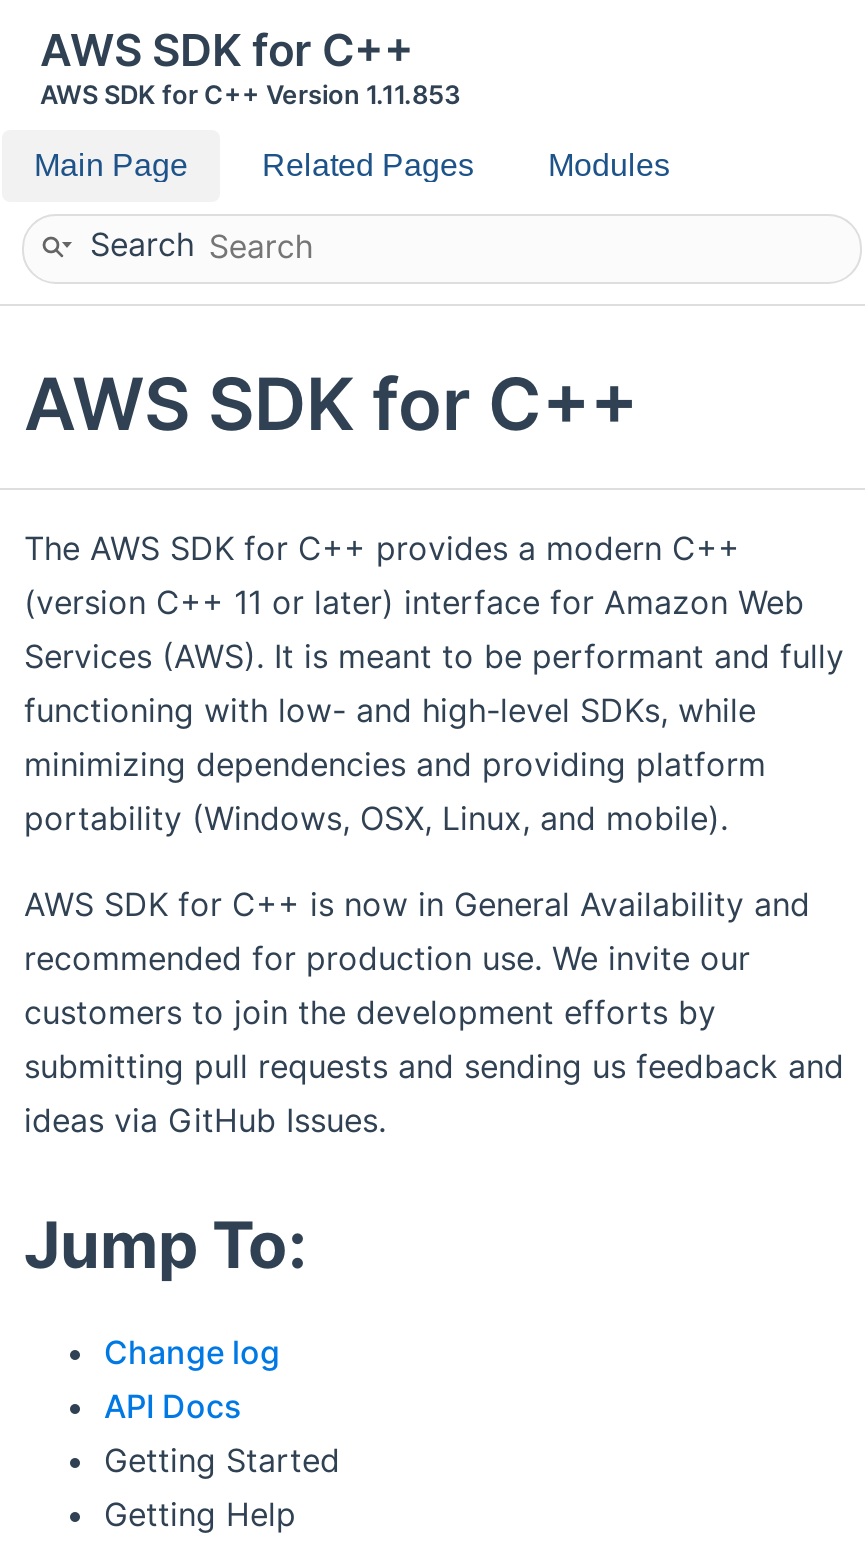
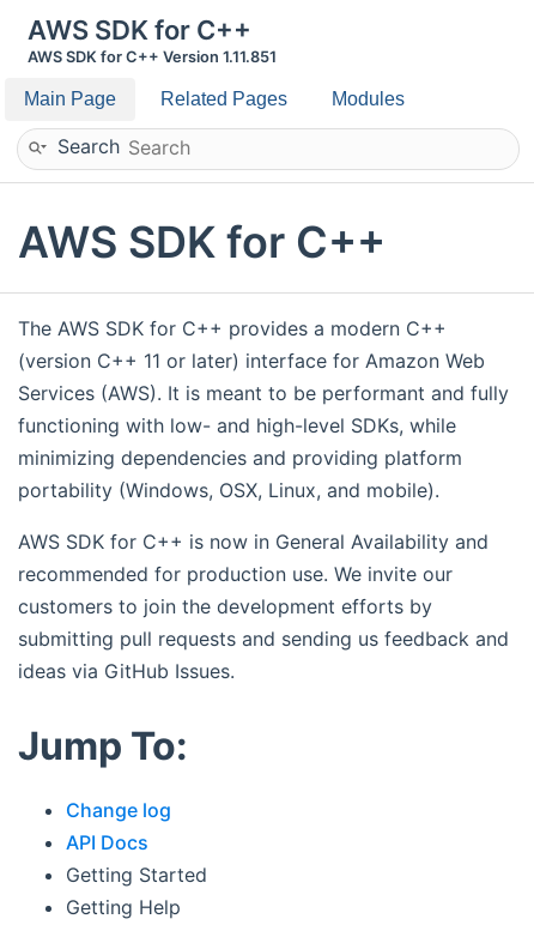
[40,80,460,110] AWS SDK for C++ Version 1.11.853 -> [28,48,277,66] AWS SDK for C++ Version 1.11.851

